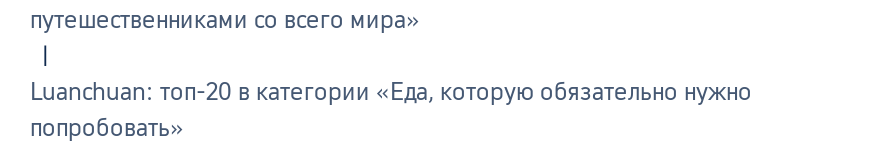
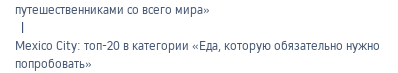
[30,77,752,105] Luanchuan: топ-20 в категории «Еда, которую обязательно нужно -> [15,38,380,52] Mexico City: топ-20 в категории «Еда, которую обязательно нужно

